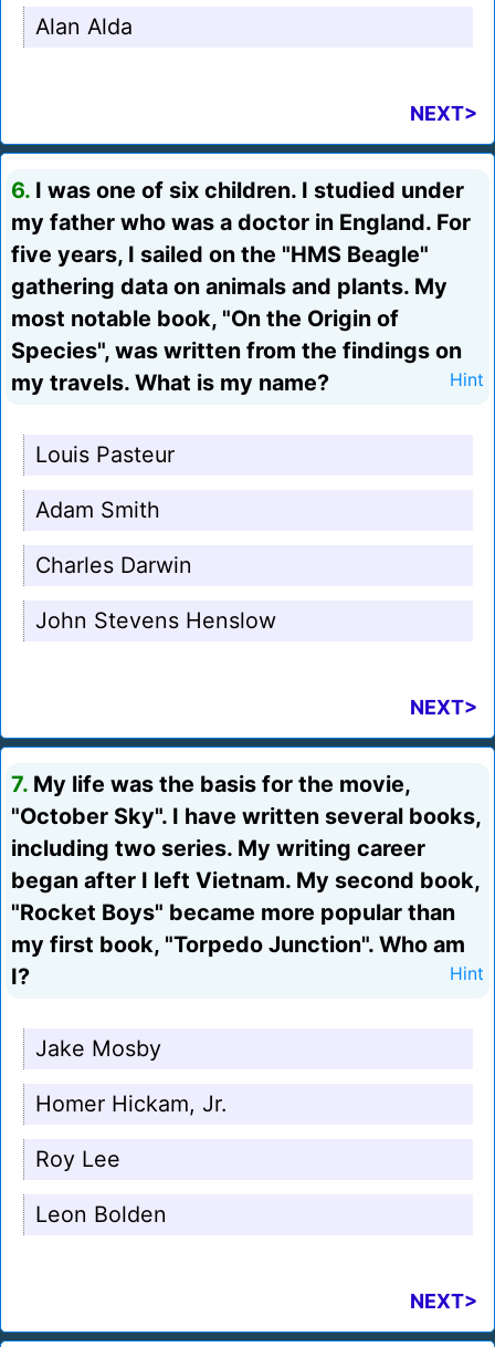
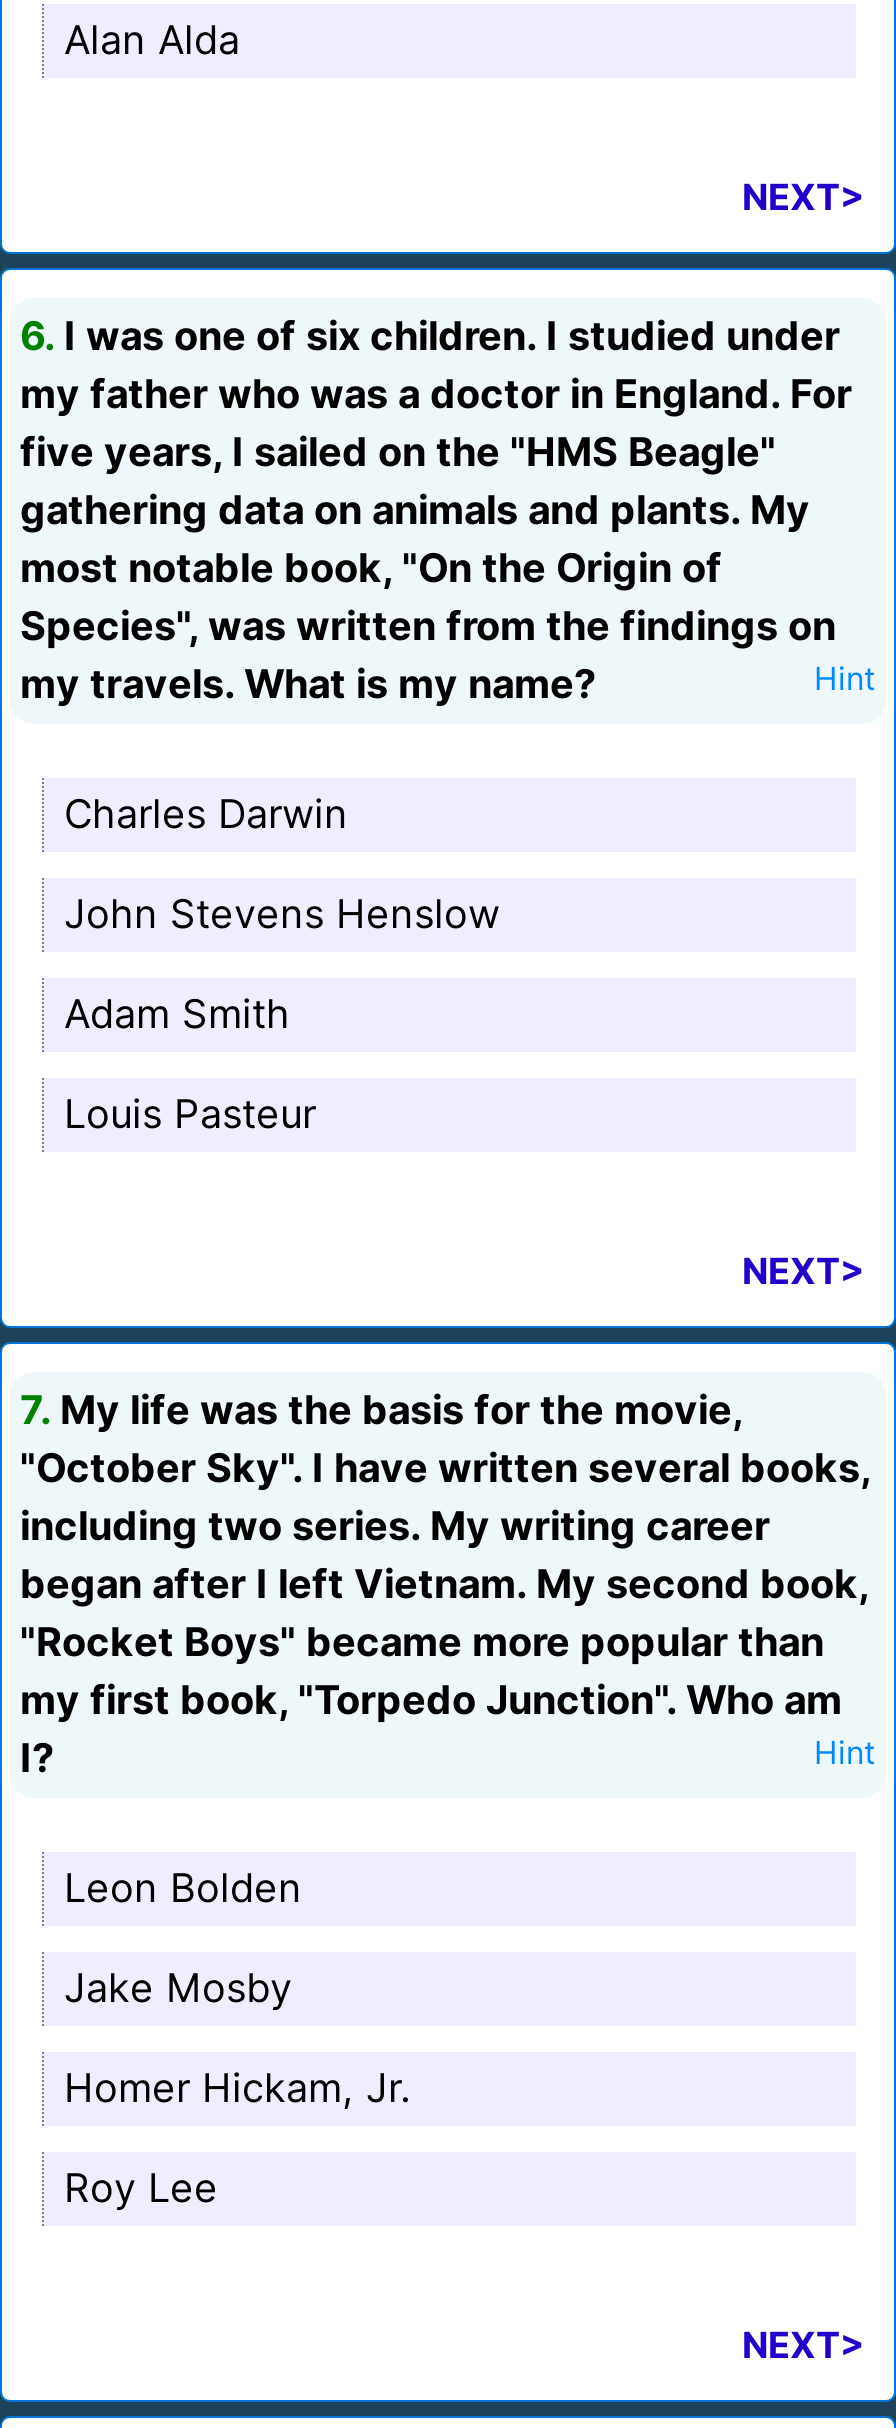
moved [35,441,175,523] -> [64,990,316,1138]: Louis Pasteur | Adam Smith
moved [35,552,276,634] -> [64,790,500,938]: Charles Darwin | John Stevens Henslow
moved [35,1035,227,1172] -> [64,1964,410,2212]: Jake Mosby | Homer Hickam, Jr. | Roy Lee
moved [35,1201,167,1228] -> [64,1864,302,1912]: Leon Bolden

